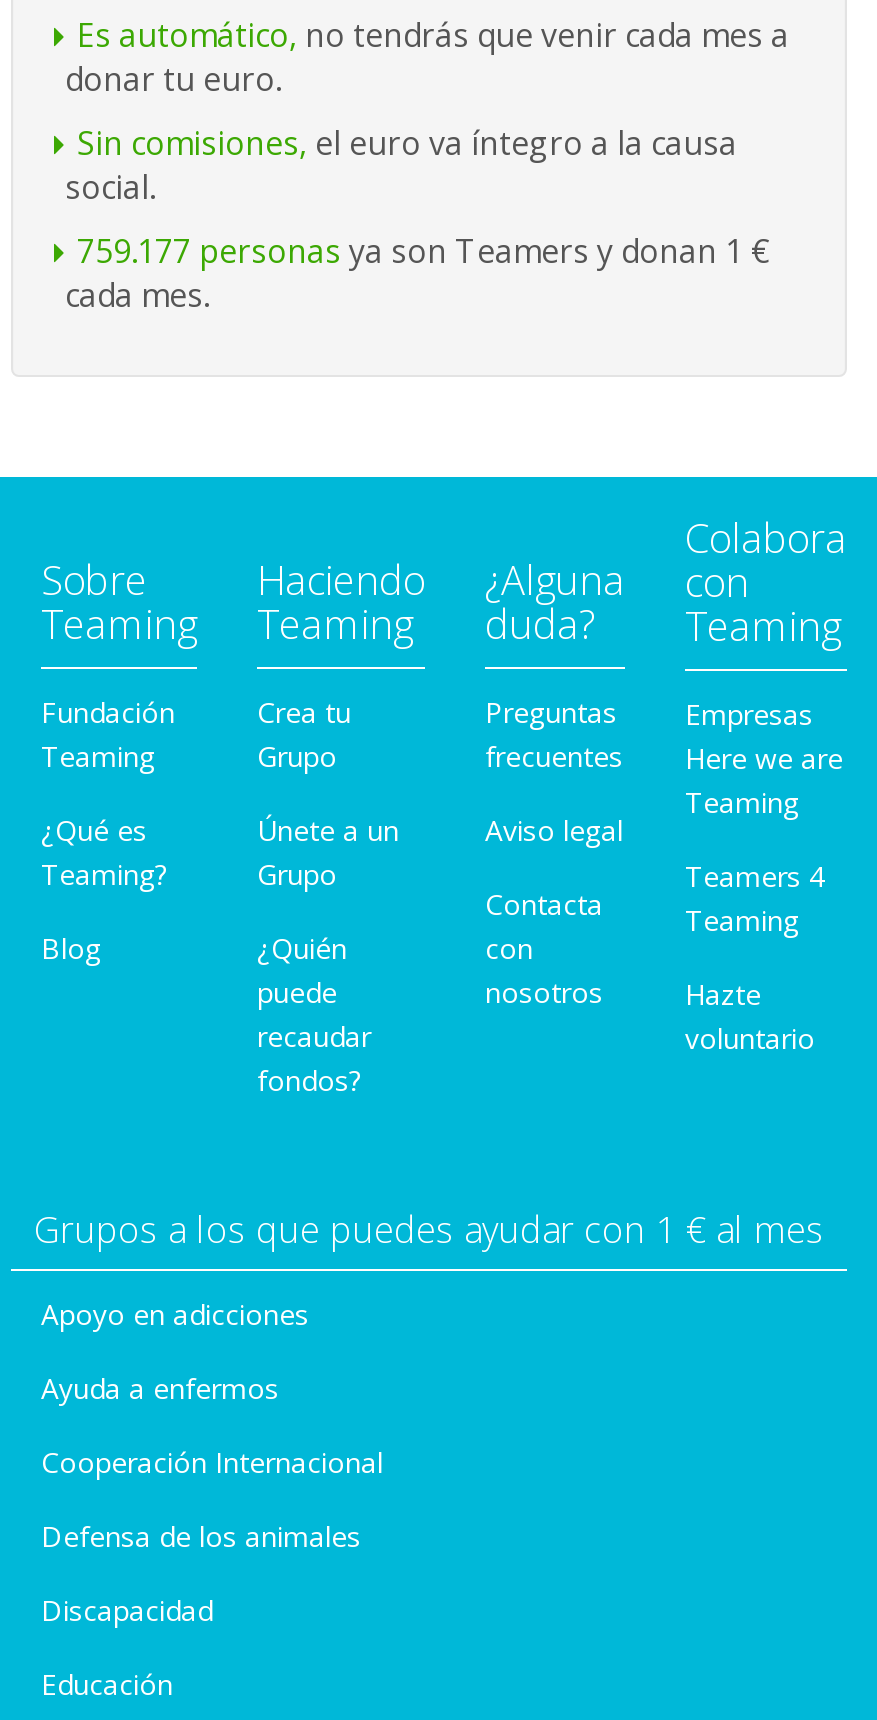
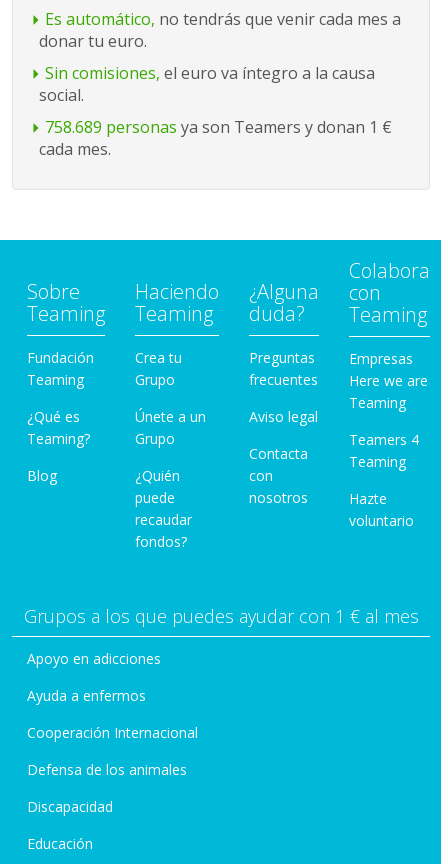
[69,229,771,273] 759.177 personas ya son Teamers y donan 1 € -> [41,116,392,138] 758.689 personas ya son Teamers y donan 1 €

